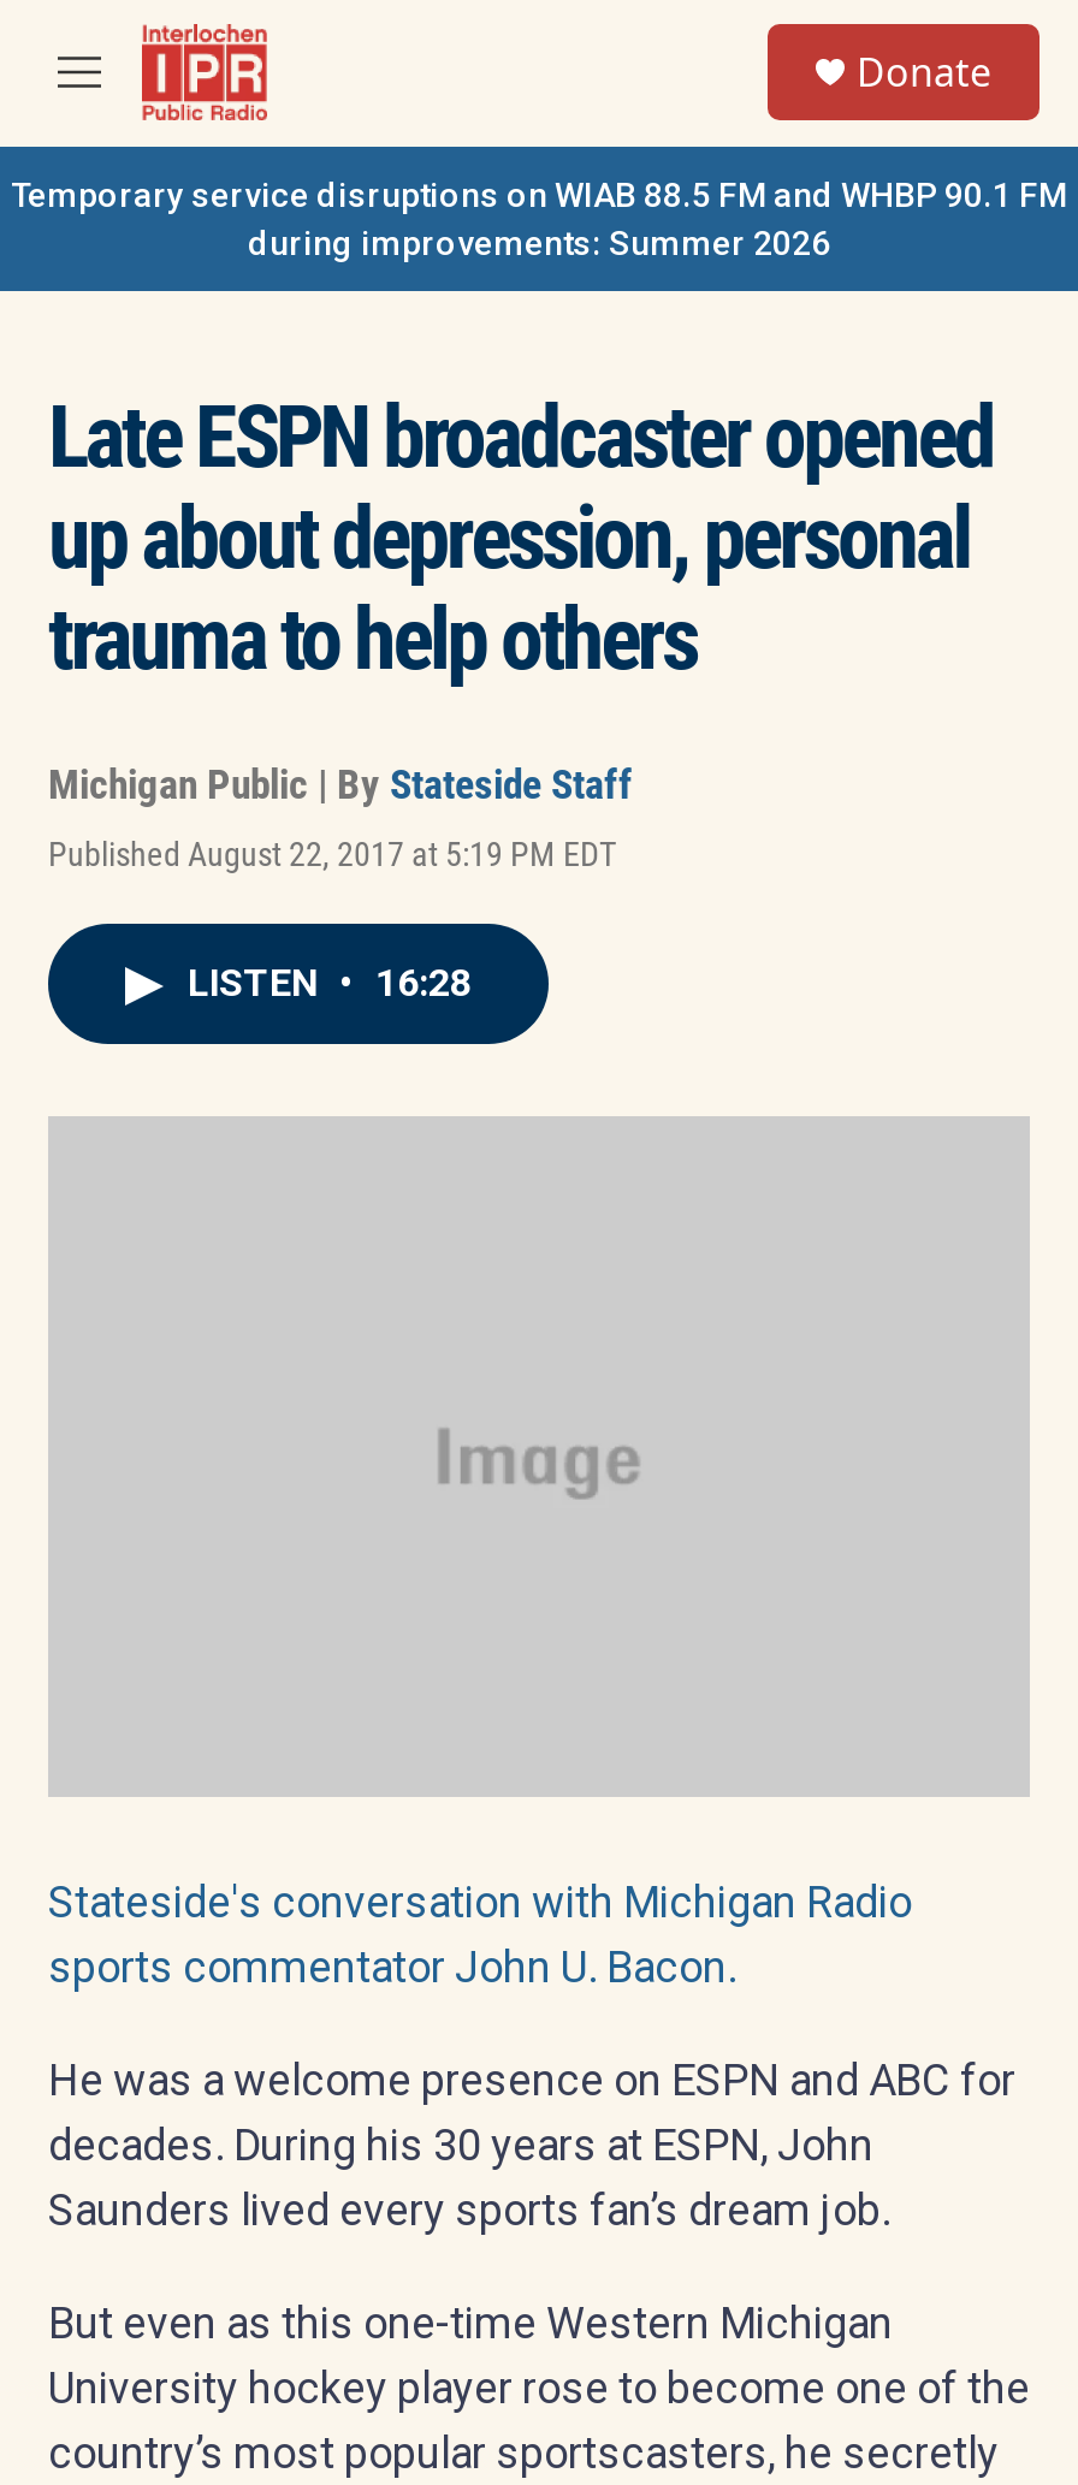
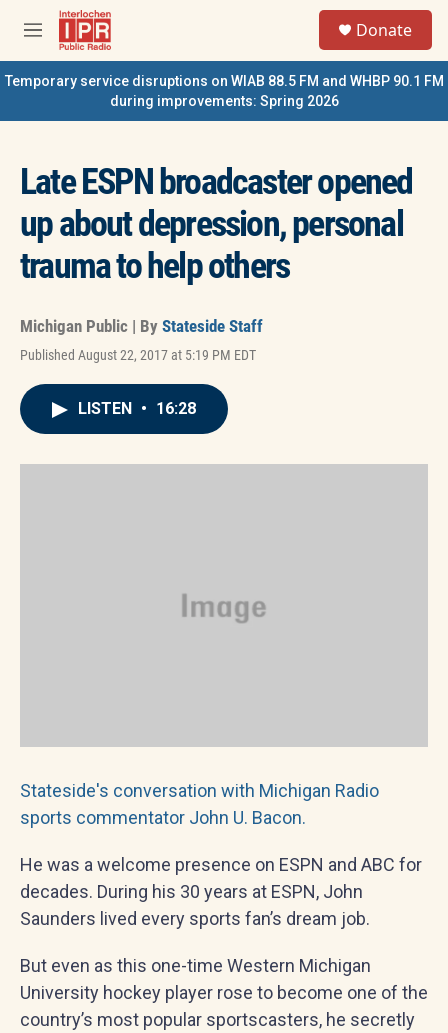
[248,224,830,262] during improvements: Summer 2026 -> [109,93,338,109] during improvements: Spring 2026

